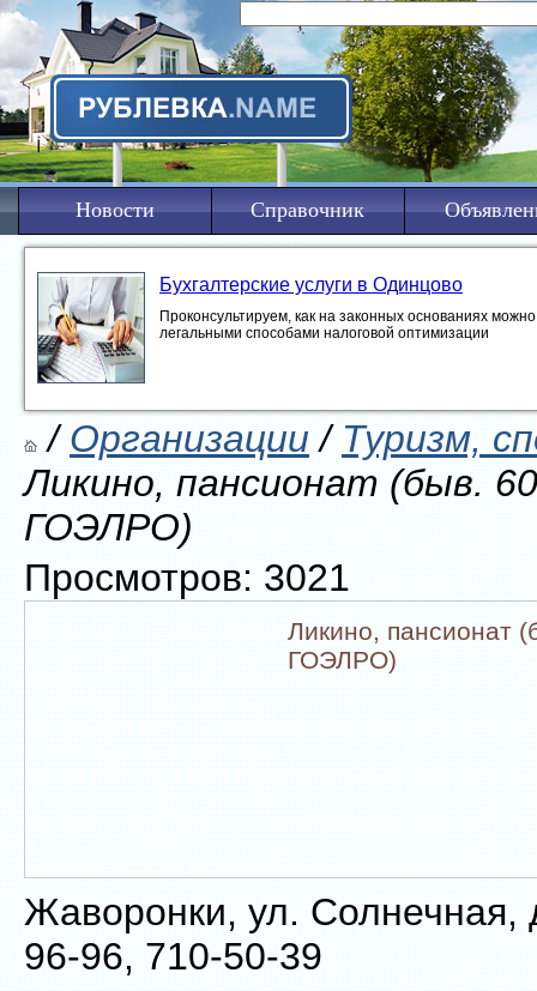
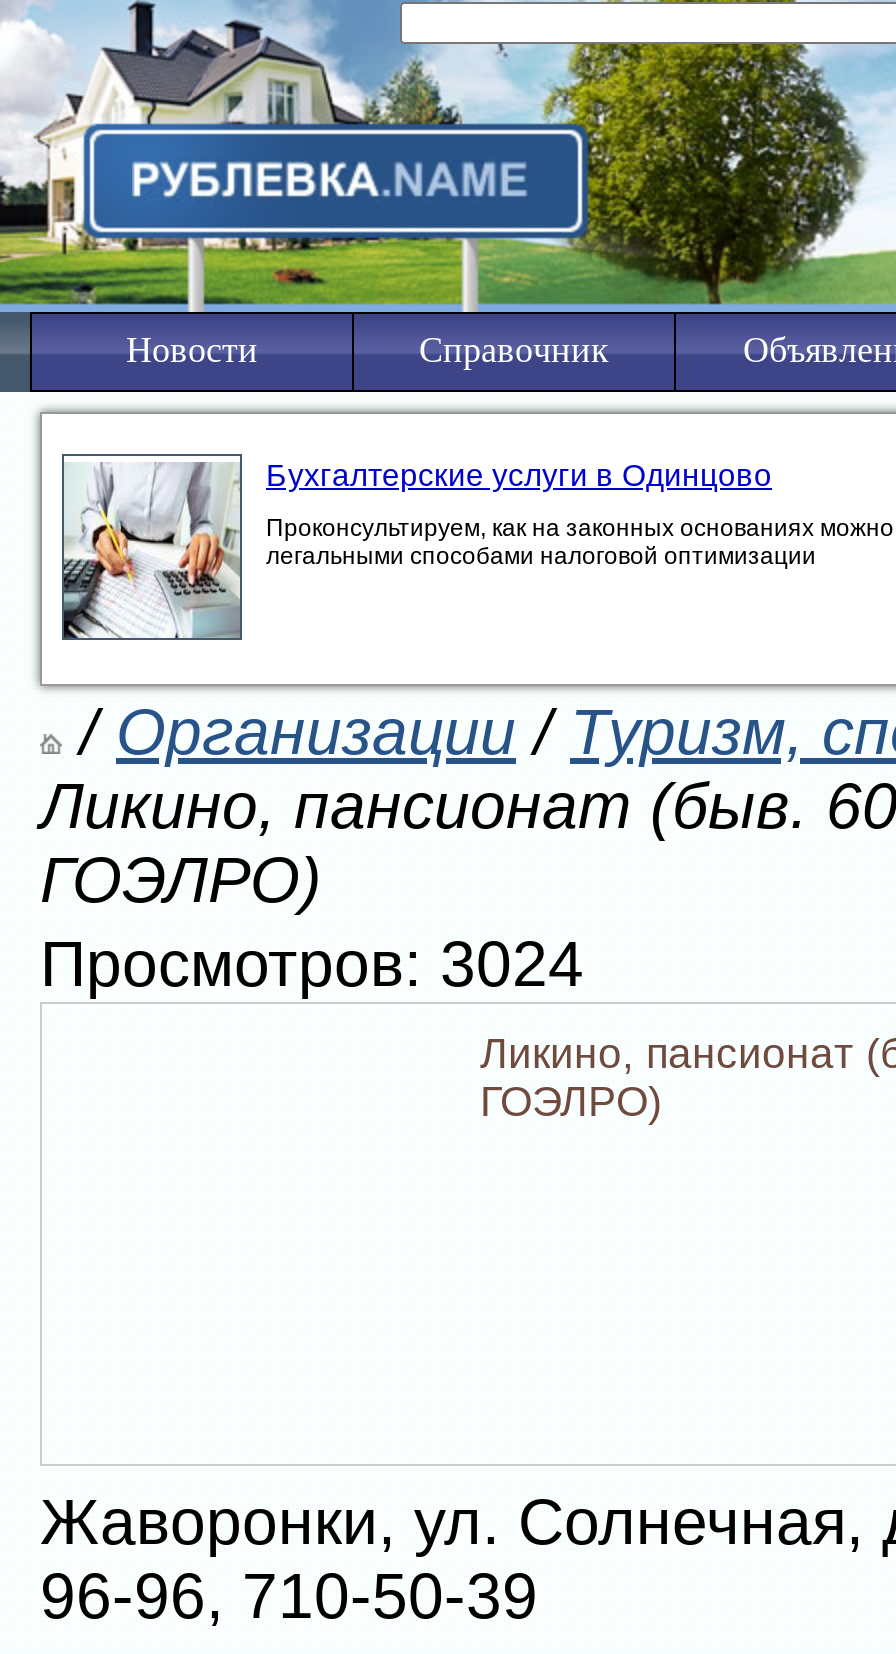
[24,556,350,599] Просмотров: 3021 -> [40,928,584,1000] Просмотров: 3024

